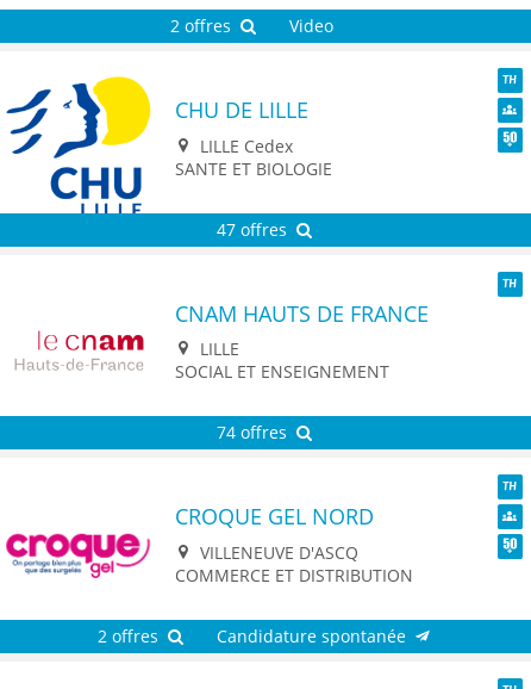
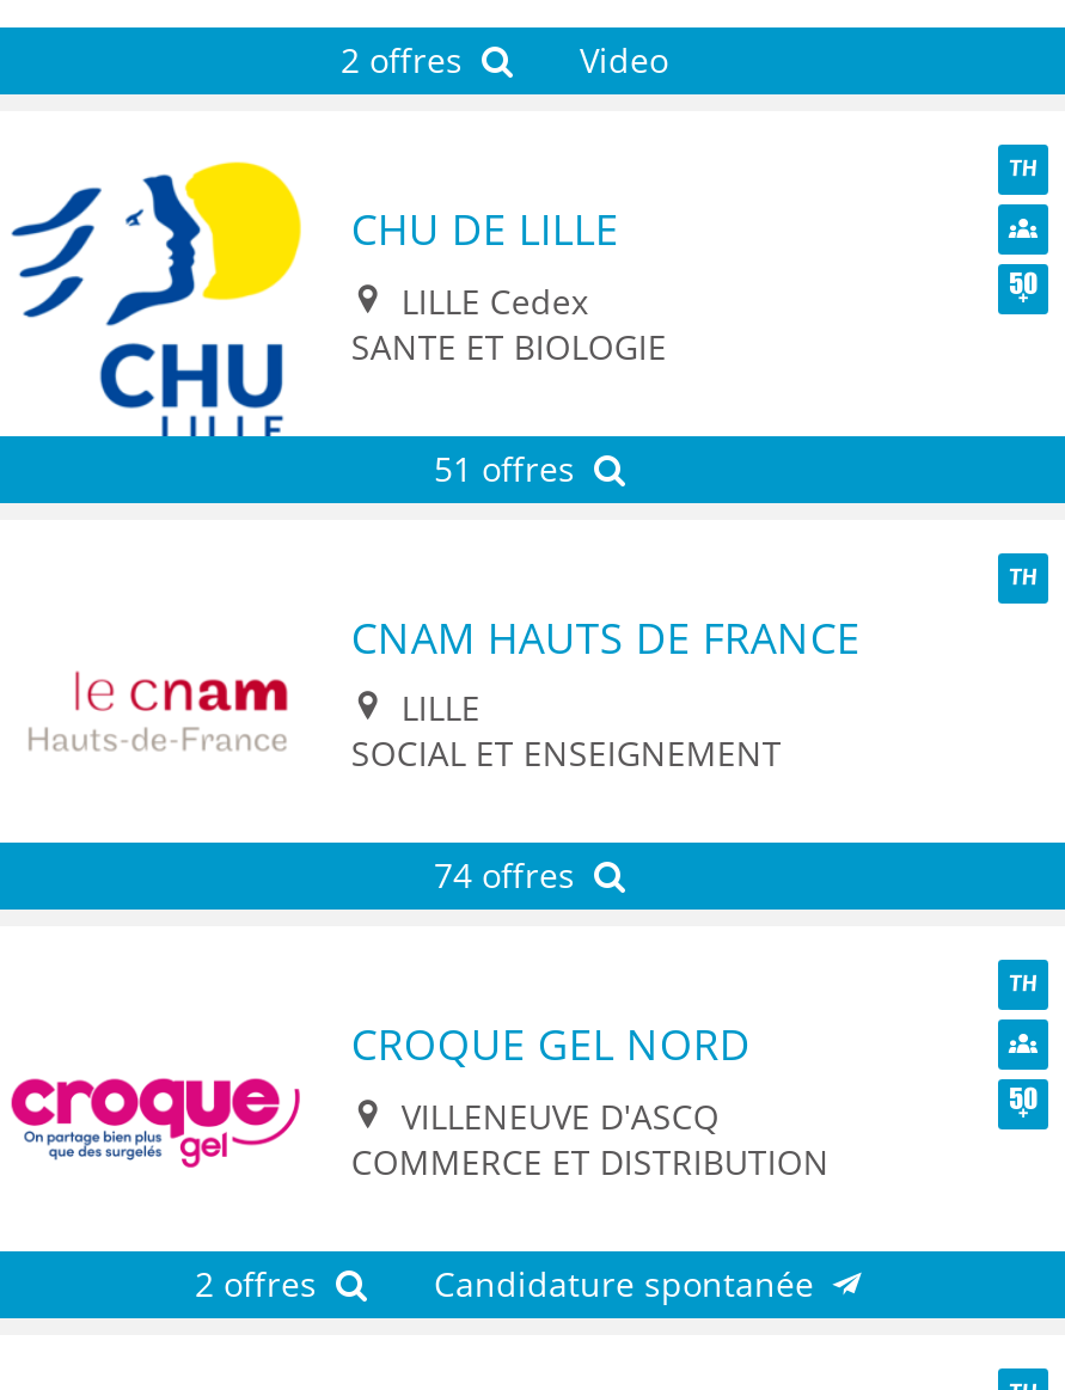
[217,218,287,241] 47 offres -> [434,445,575,491] 51 offres

